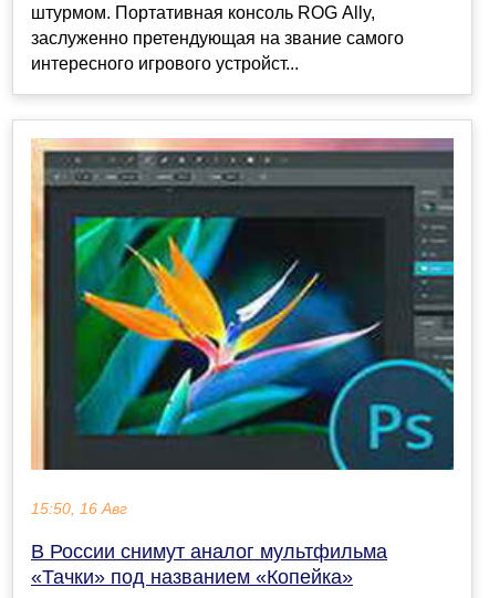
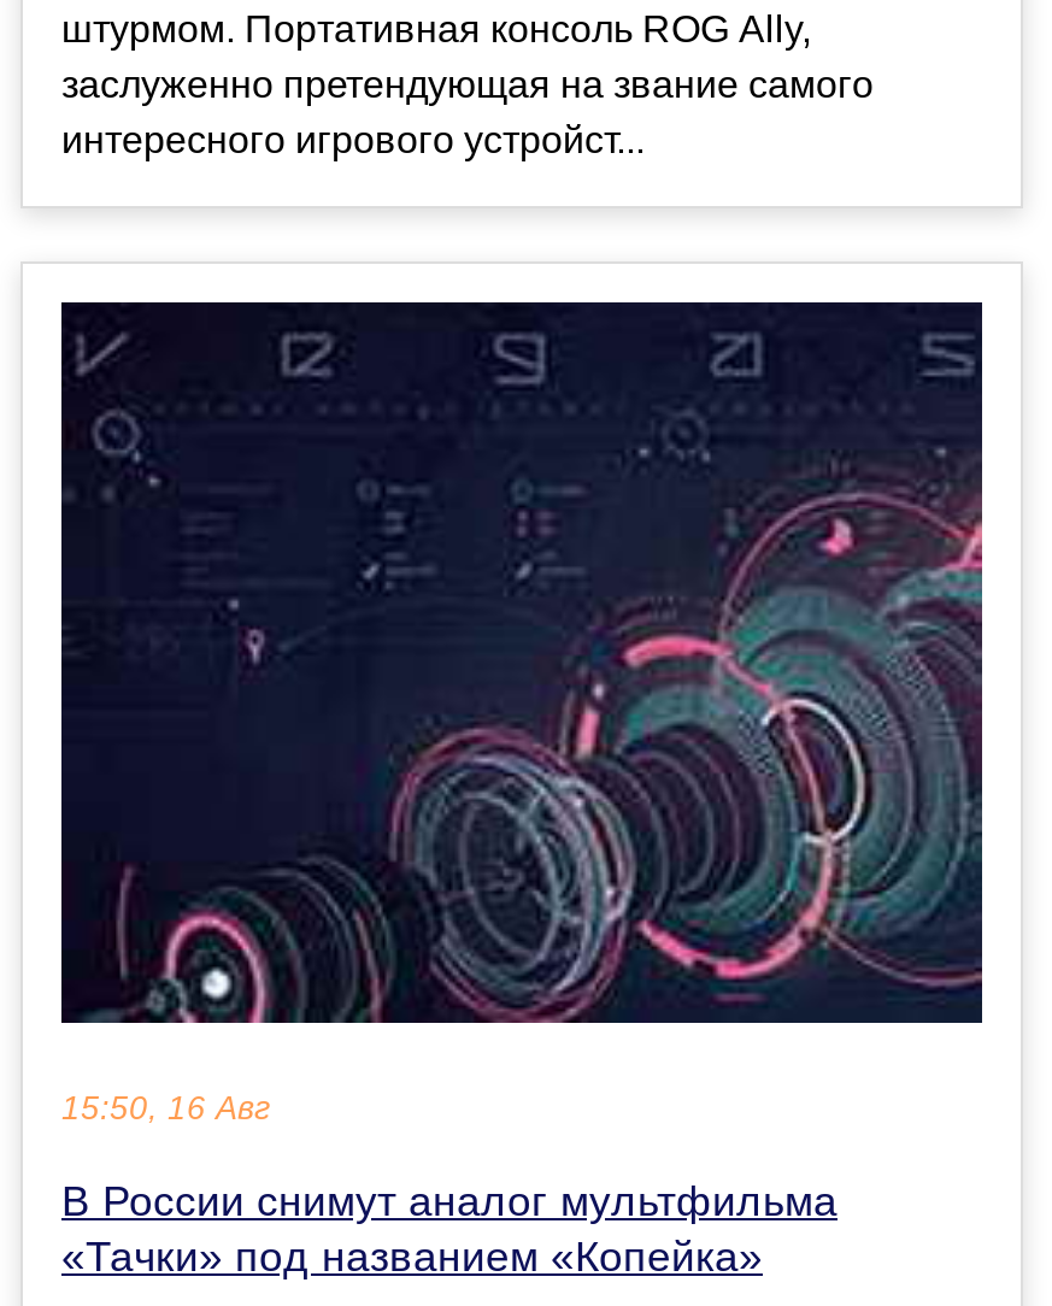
[30,137,455,471] [image] -> [59,299,985,1026] [image]

